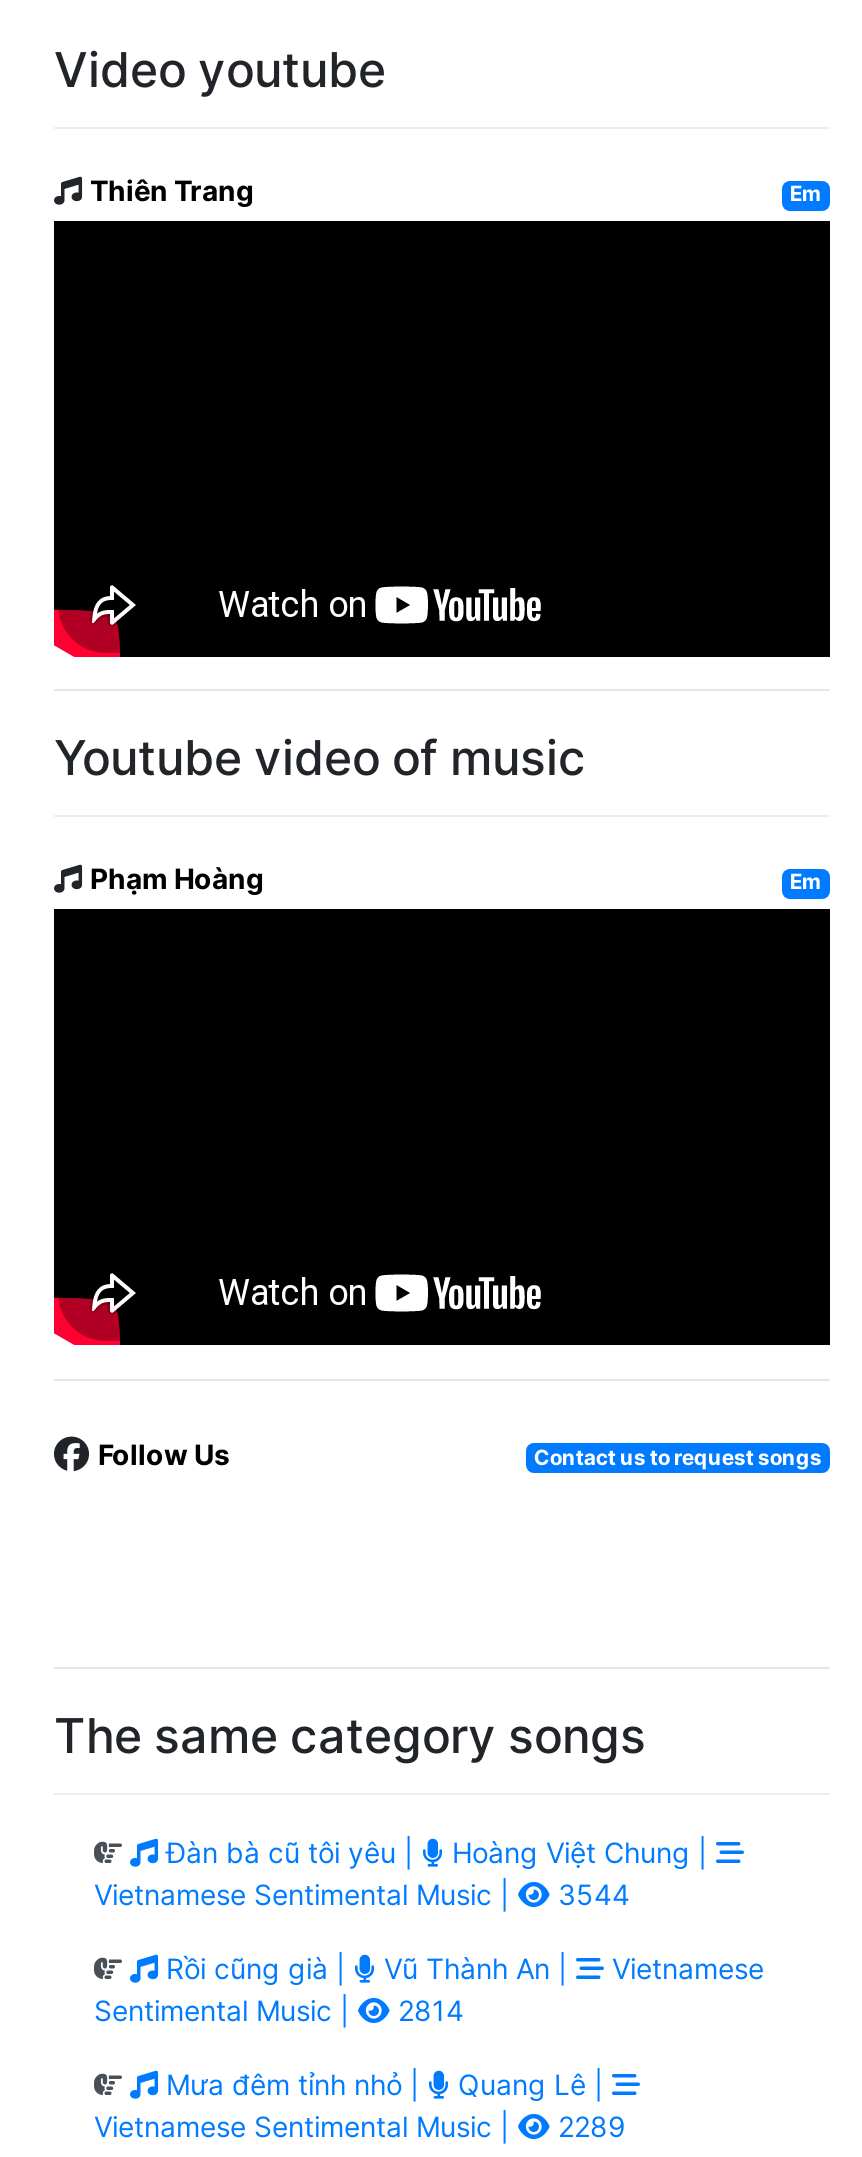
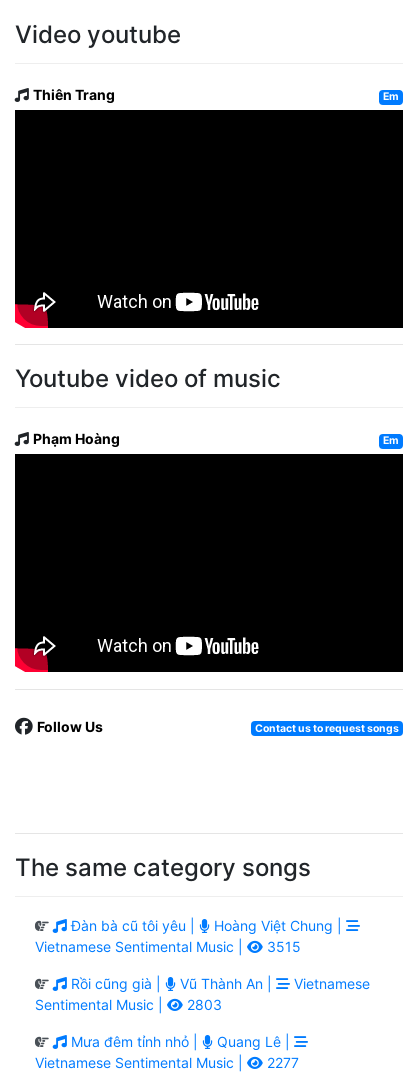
[550,1876,630,1910] 3544 -> [263,938,301,955] 3515
[390,1992,464,2026] 2814 -> [183,996,222,1013] 2803
[550,2108,626,2142] 2289 -> [263,1054,299,1071] 2277

